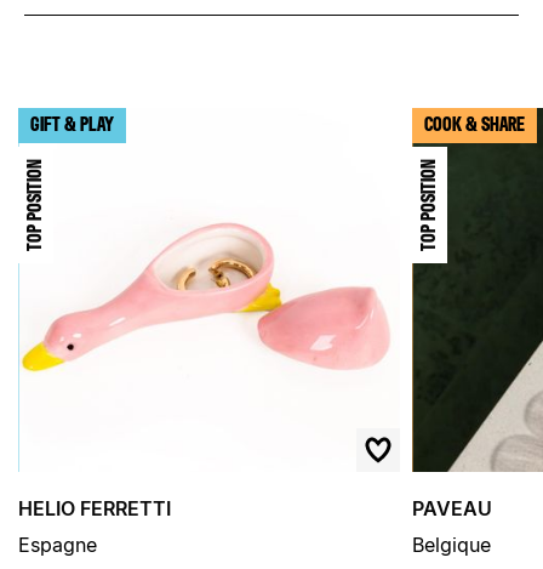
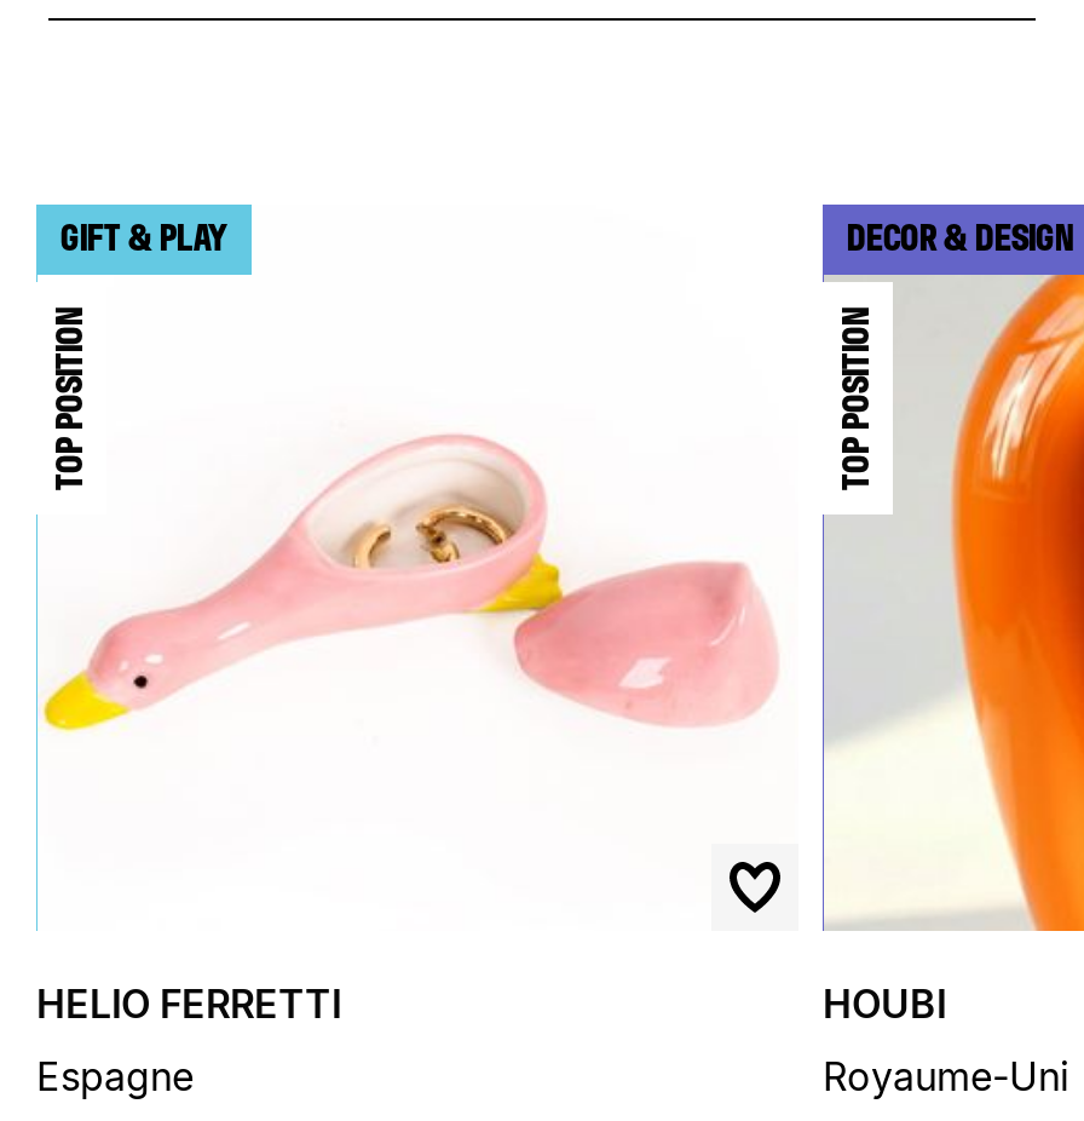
[424,115,525,135] COOK & SHARE -> [847,219,1074,258] DECOR & DESIGN
[411,144,539,520] [image] | PAVEAU -> [823,277,1077,1028] [image] | HOUBI
[412,533,491,557] Belgique -> [823,1052,1069,1100] Royaume-Uni

